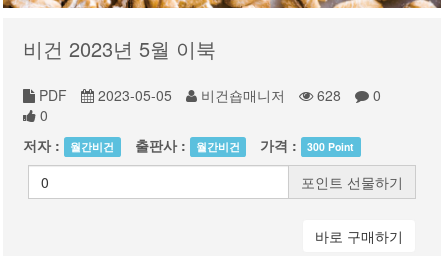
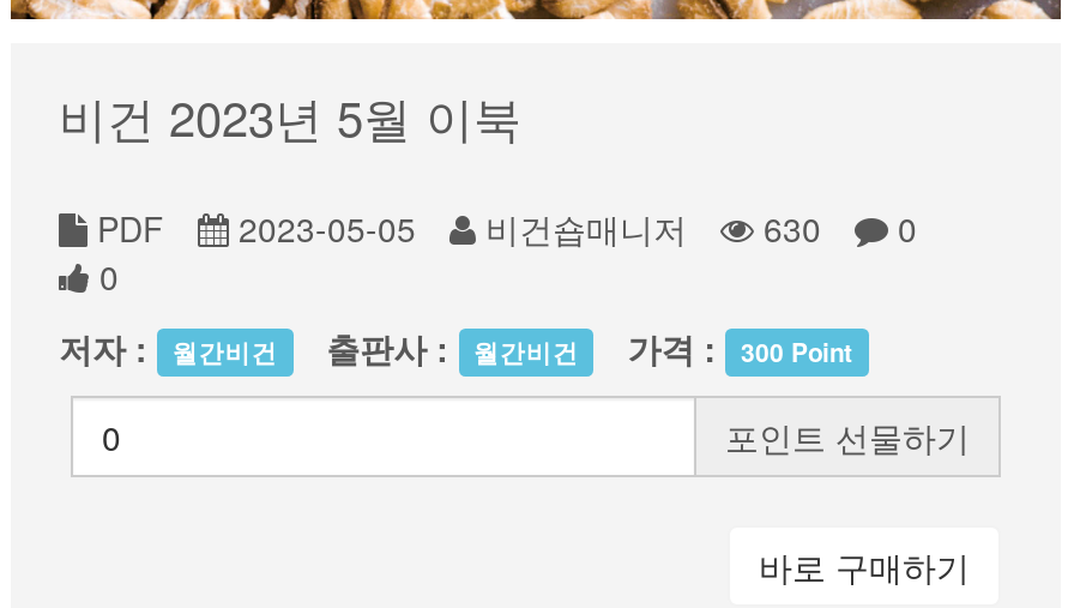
[35,85,381,105] PDF 2023-05-05 비건숍매니저 628 0 -> [88,203,917,251] PDF 2023-05-05 비건숍매니저 630 0

